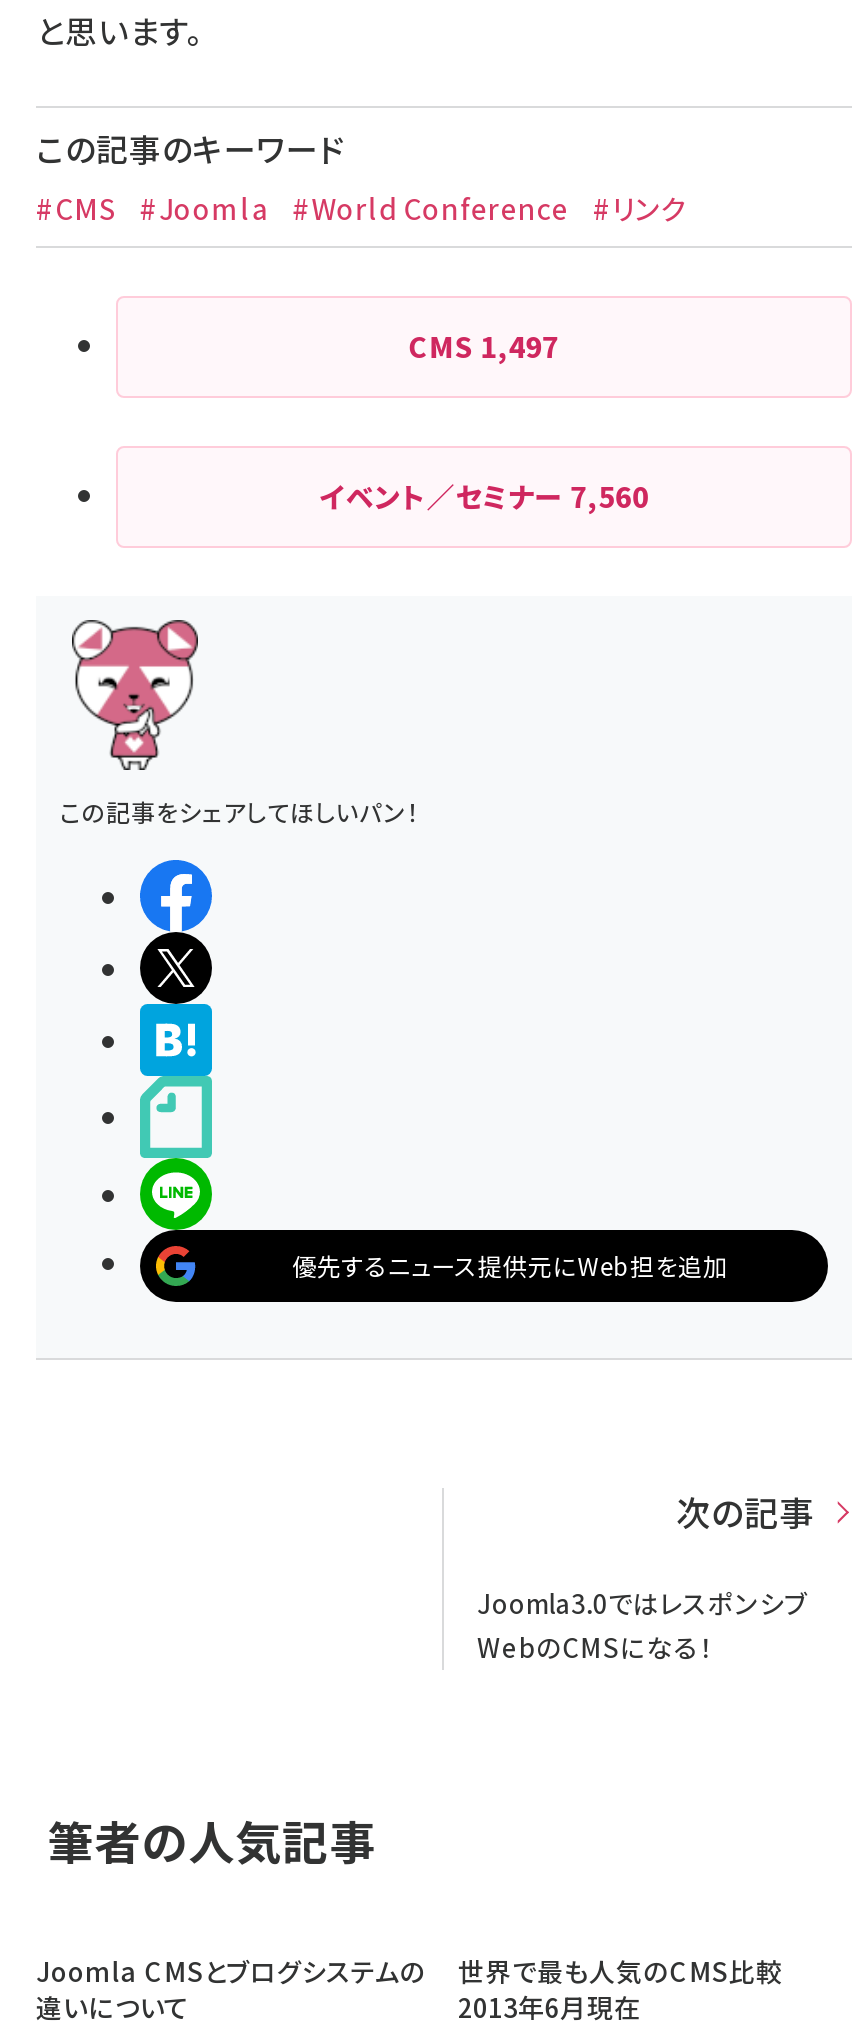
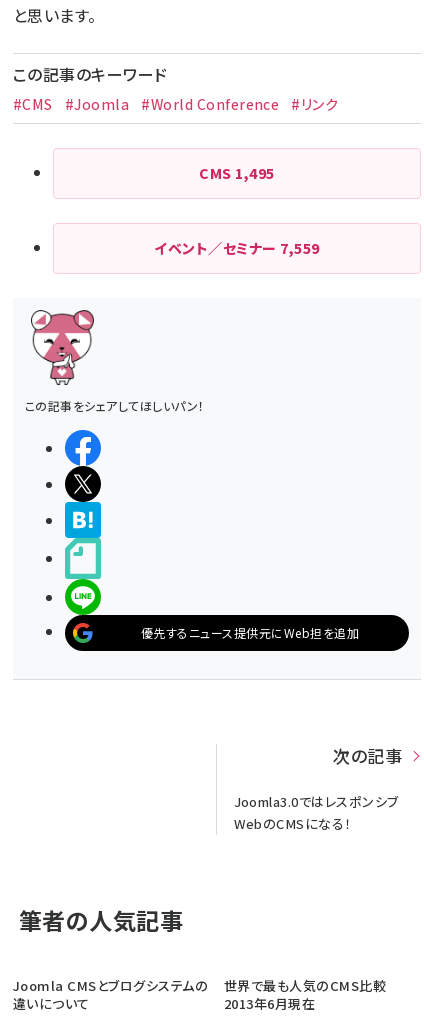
[409,326,559,366] CMS 1,497 -> [199,163,275,183] CMS 1,495
[319,476,649,516] イベント／セミナー7,560 -> [154,238,320,258] イベント／セミナー7,559

